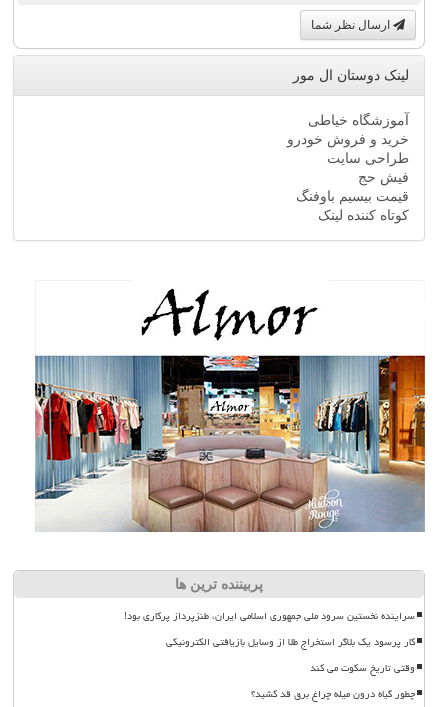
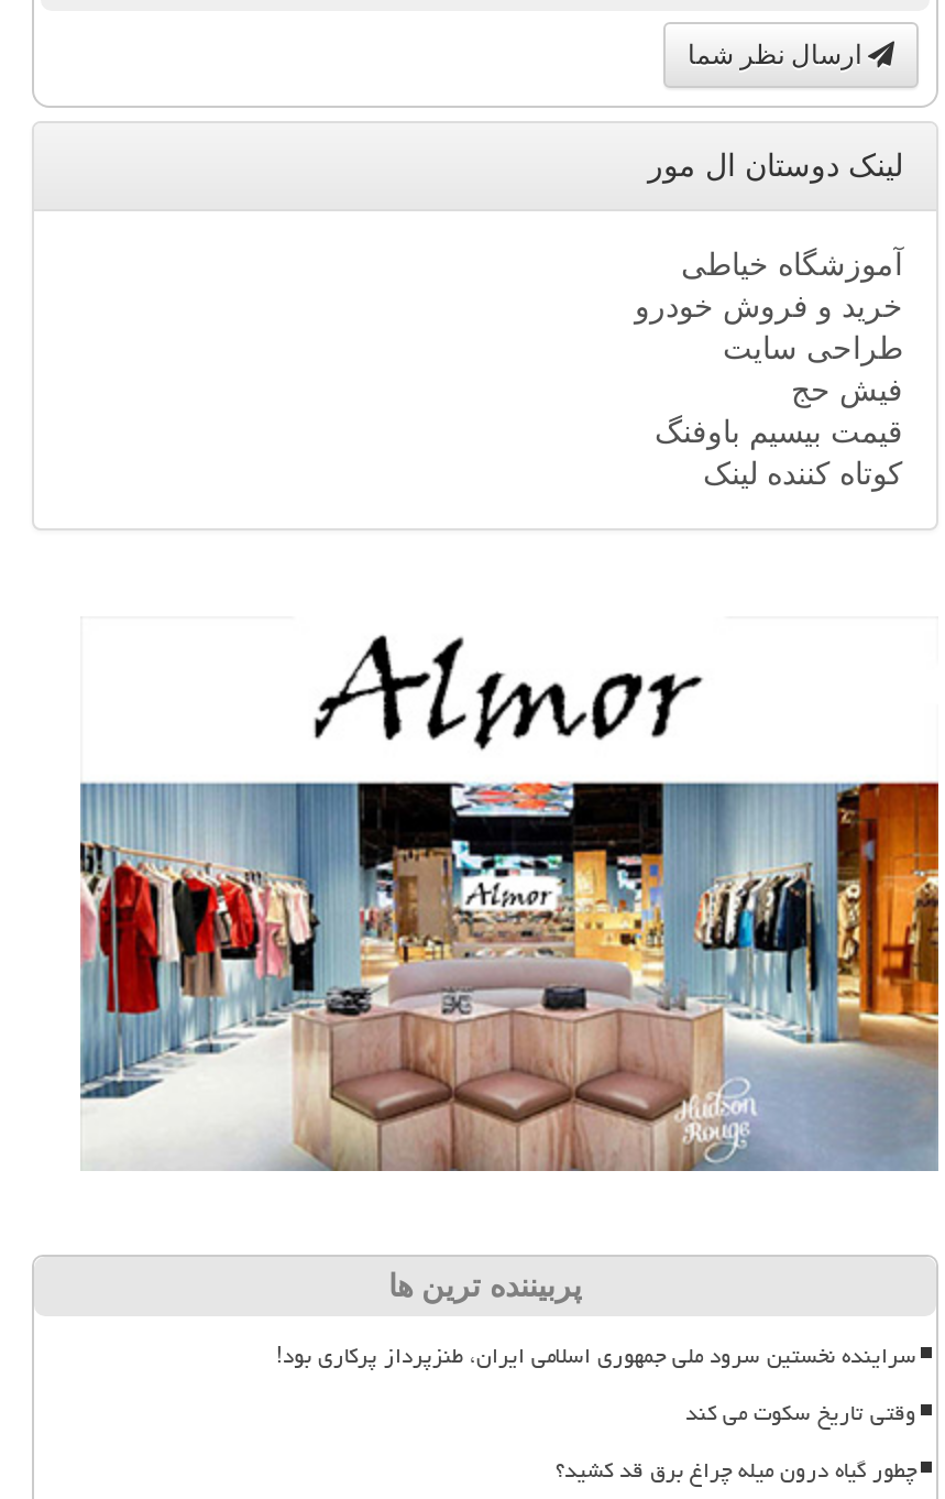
[166,632,415,652] کار پرسود یک بلاگر استخراج طلا از وسایل بازیافتی الکترونیکی -> none

